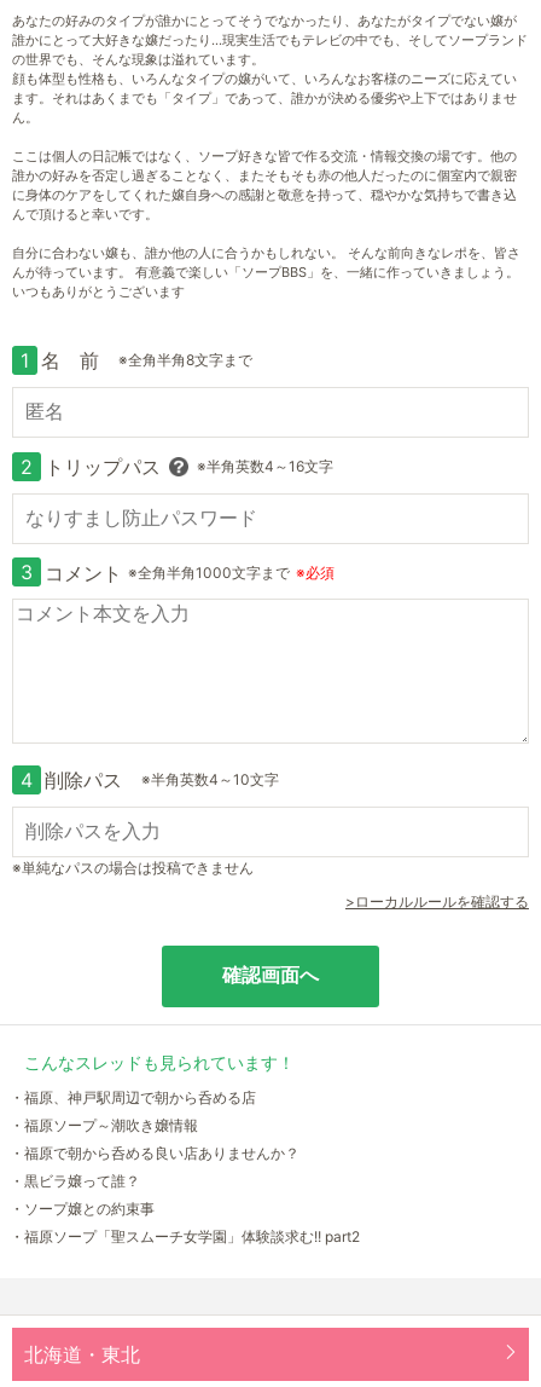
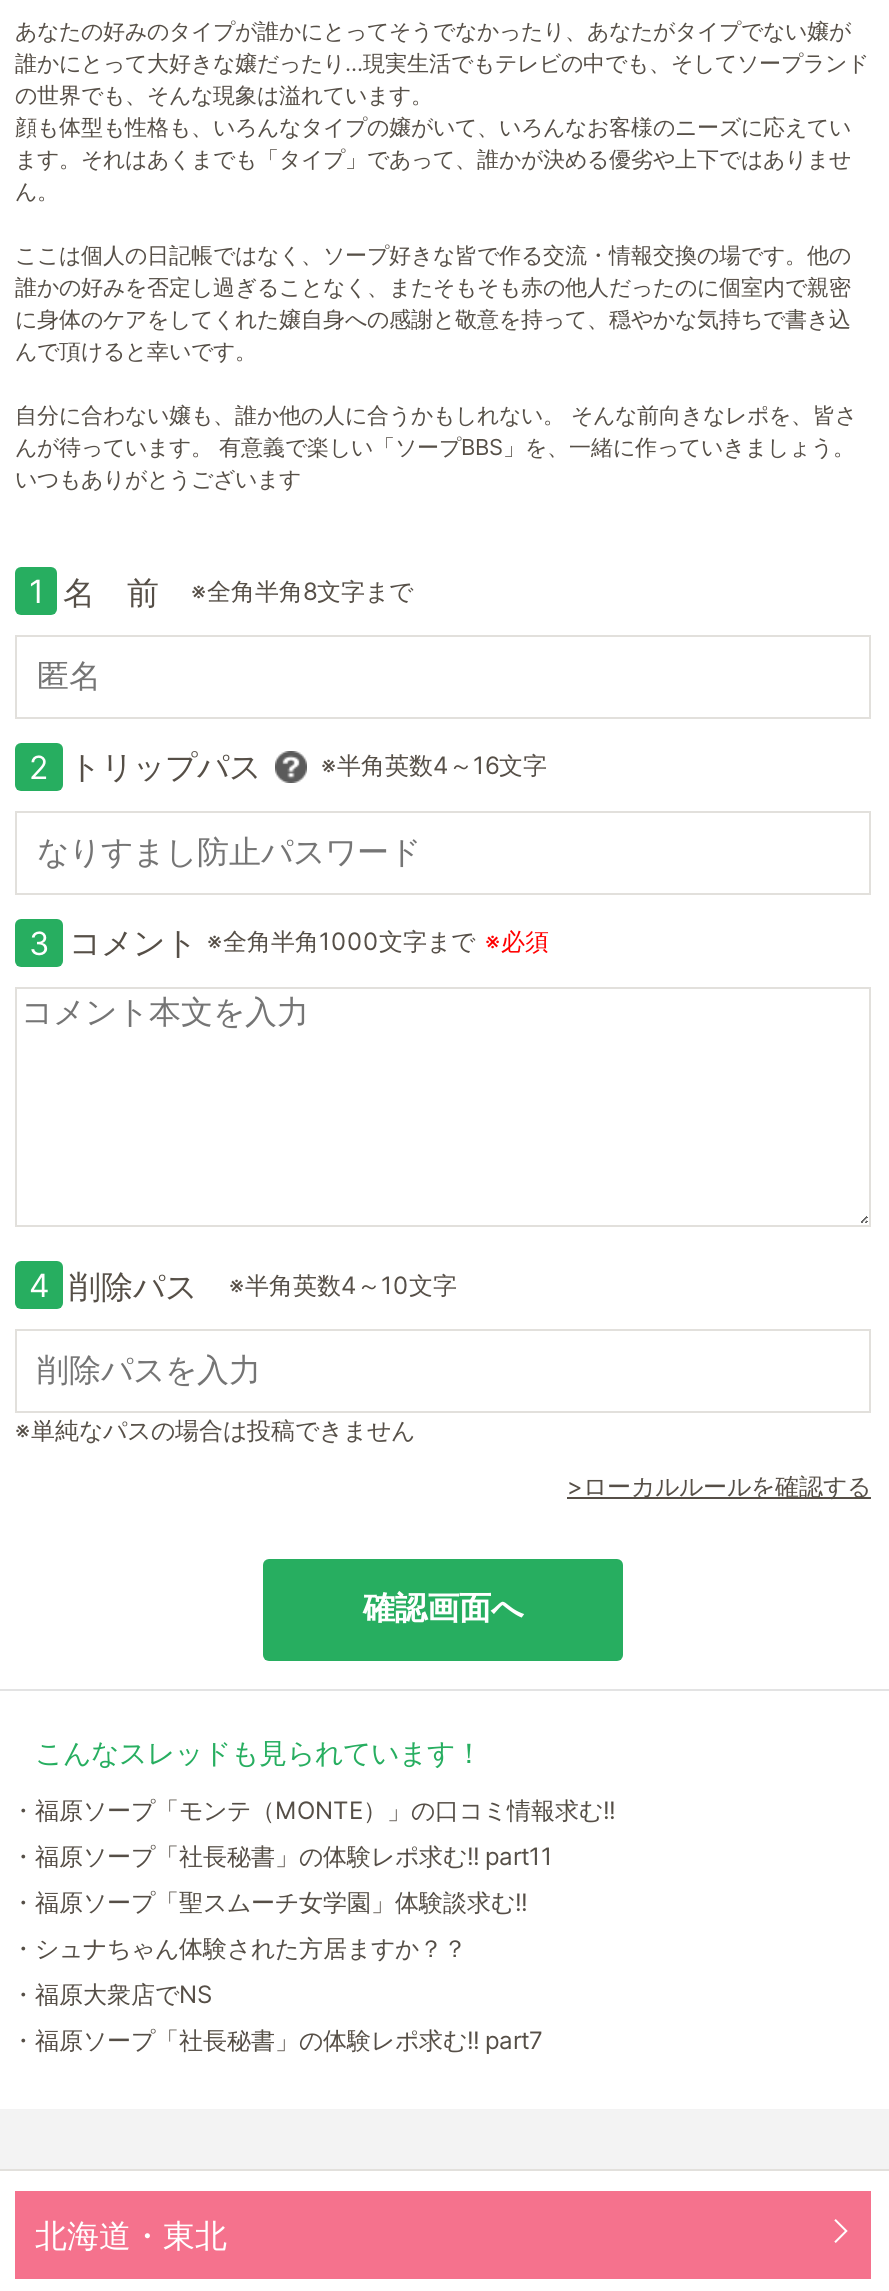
[10,1088,256,1106] ・福原、神戸駅周辺で朝から呑める店 -> [11,1796,615,1826] ・福原ソープ「モンテ（MONTE）」の口コミ情報求む!!
[10,1116,198,1134] ・福原ソープ～潮吹き嬢情報 -> [11,1842,553,1872] ・福原ソープ「社長秘書」の体験レポ求む!! part11
[10,1144,299,1162] ・福原で朝から呑める良い店ありませんか？ -> [11,1888,527,1918] ・福原ソープ「聖スムーチ女学園」体験談求む!!
[10,1172,140,1190] ・黒ビラ嬢って誰？ -> [11,1934,467,1964] ・シュナちゃん体験された方居ますか？？
[10,1200,155,1218] ・ソープ嬢との約束事 -> [11,1980,213,2010] ・福原大衆店でNS
[10,1227,360,1246] ・福原ソープ「聖スムーチ女学園」体験談求む!! part2 -> [11,2026,543,2056] ・福原ソープ「社長秘書」の体験レポ求む!! part7

